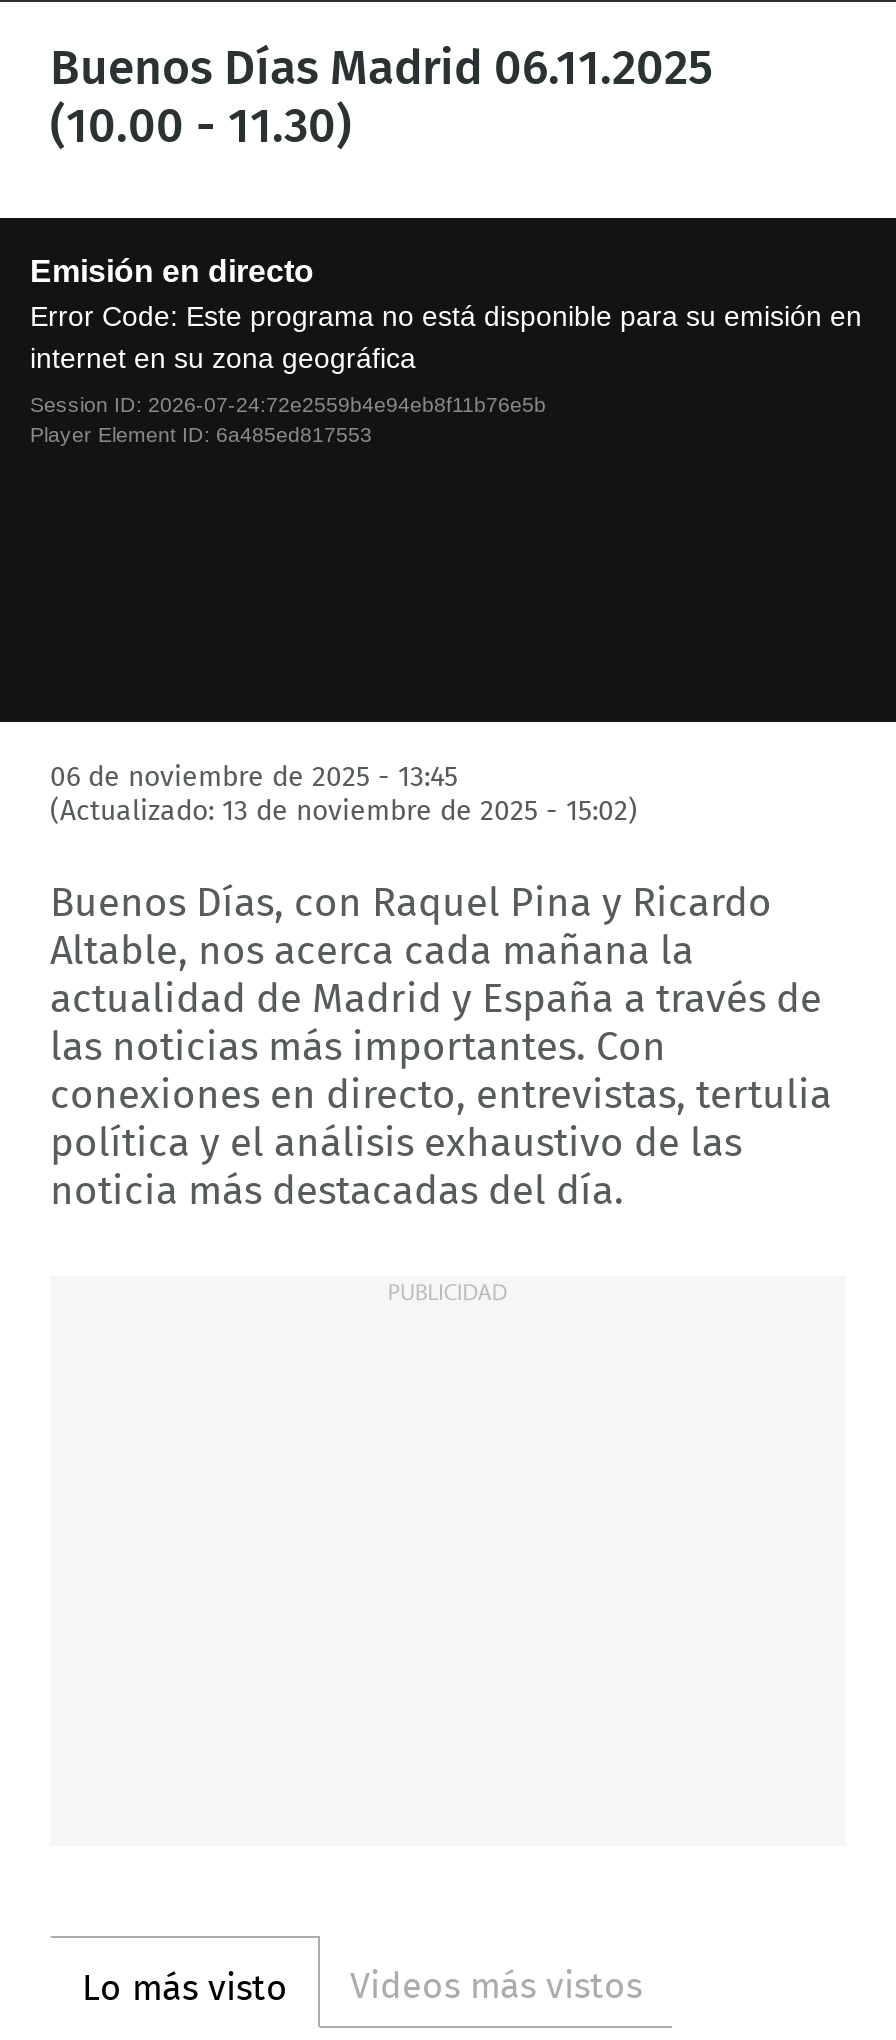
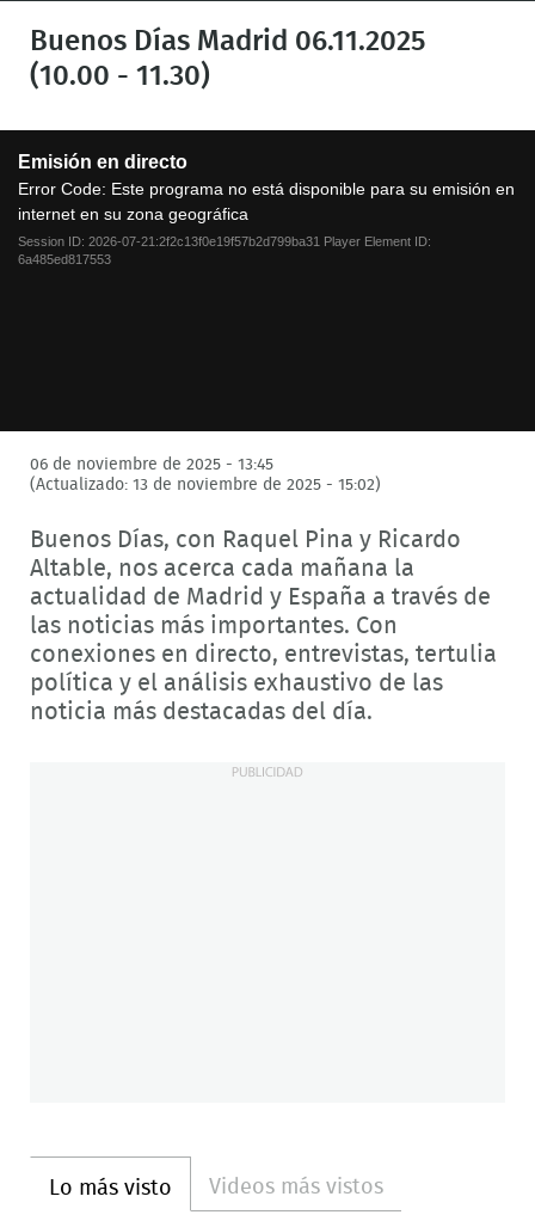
[30,392,546,446] Session ID: 2026-07-24:72e2559b4e94eb8f11b76e5b | Player Element ID: 6a485ed817553 -> [18,234,431,267] Session ID: 2026-07-21:2f2c13f0e19f57b2d799ba31 Player Element ID: | 6a485ed817553

